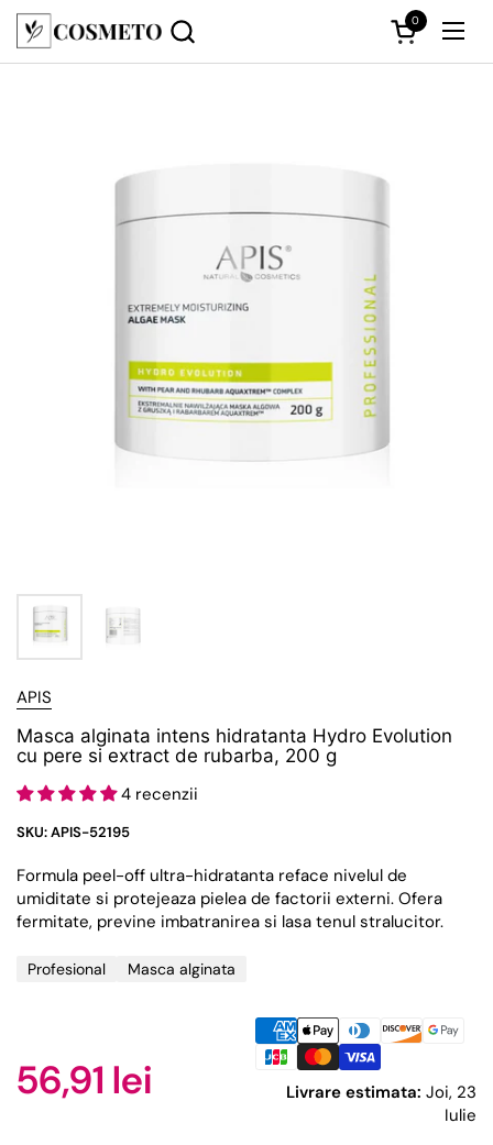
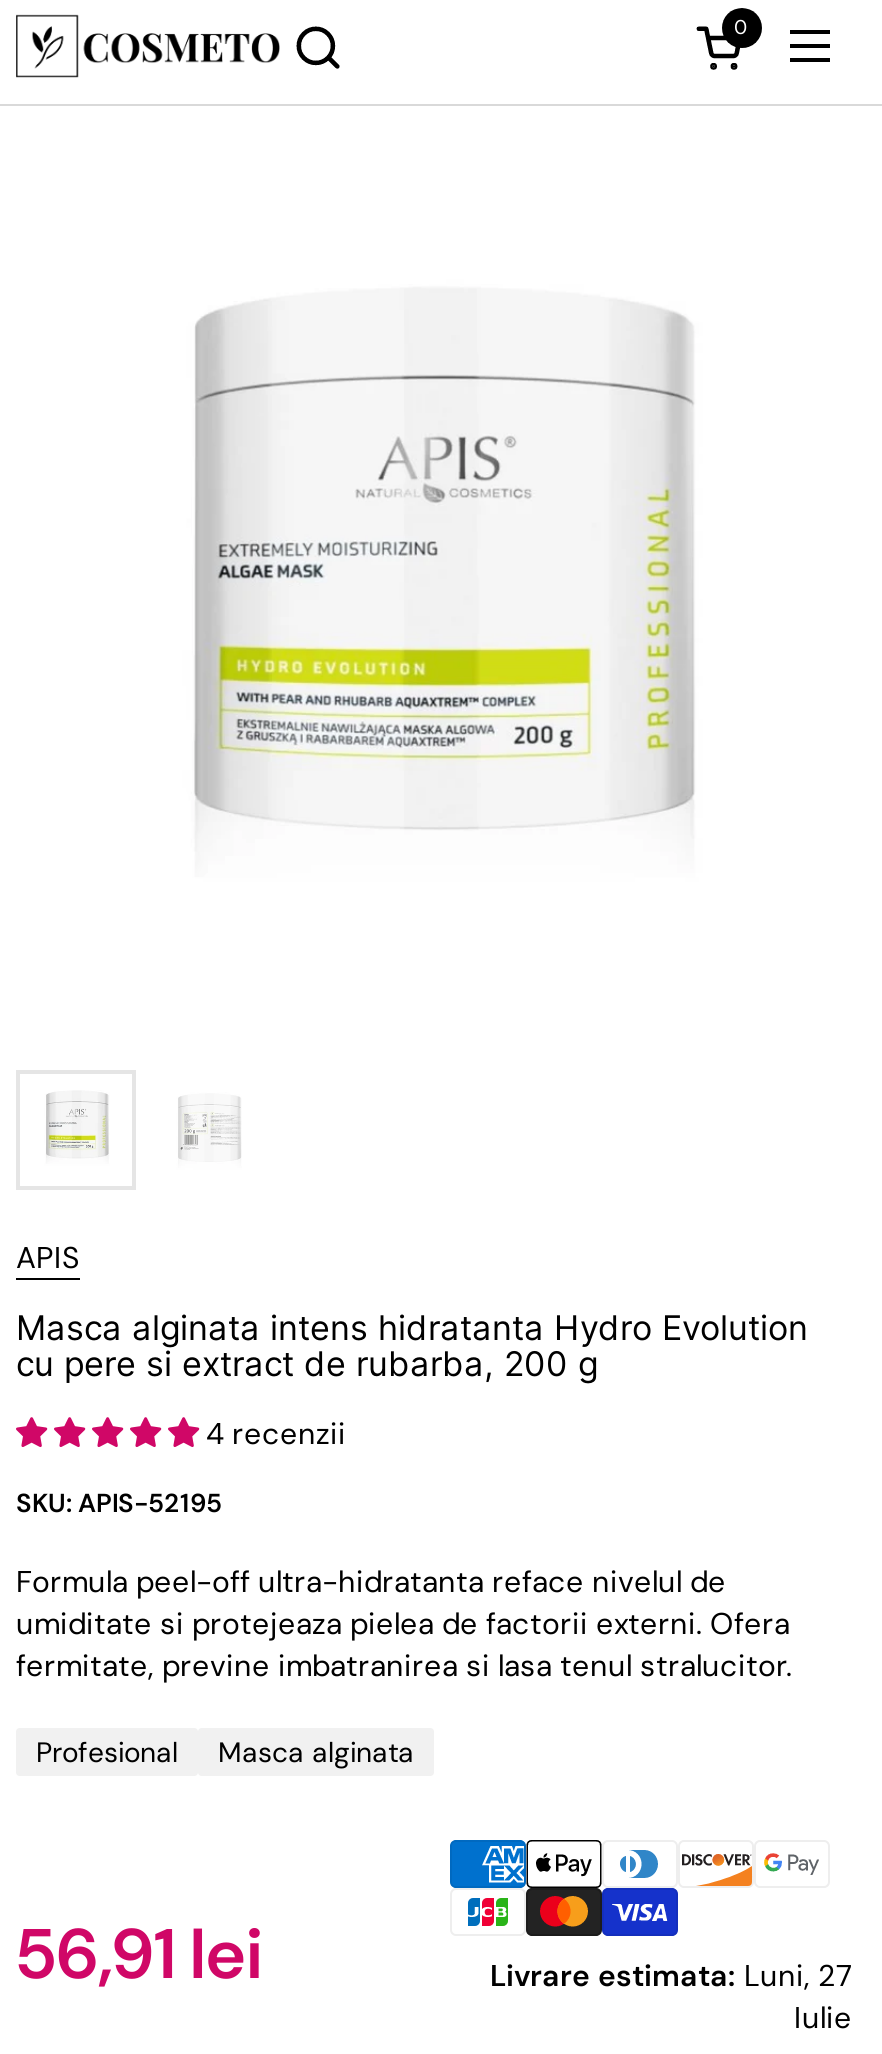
[286,1081,476,1103] Livrare estimata: Joi, 23 -> [490,1956,852,1996] Livrare estimata: Luni, 27

